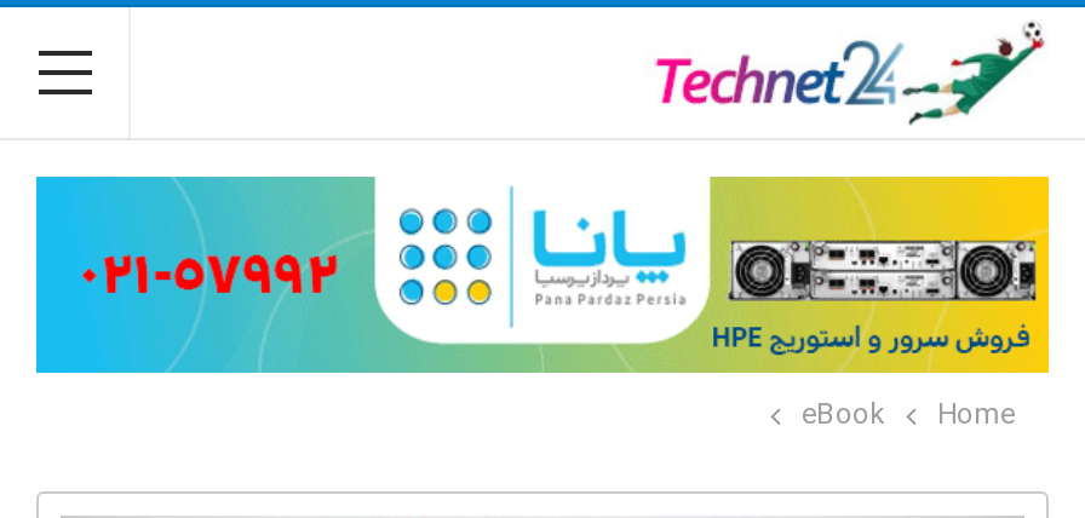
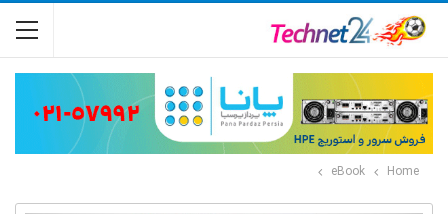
[901,19,1046,126] [image] -> [373,10,431,51] [image]

